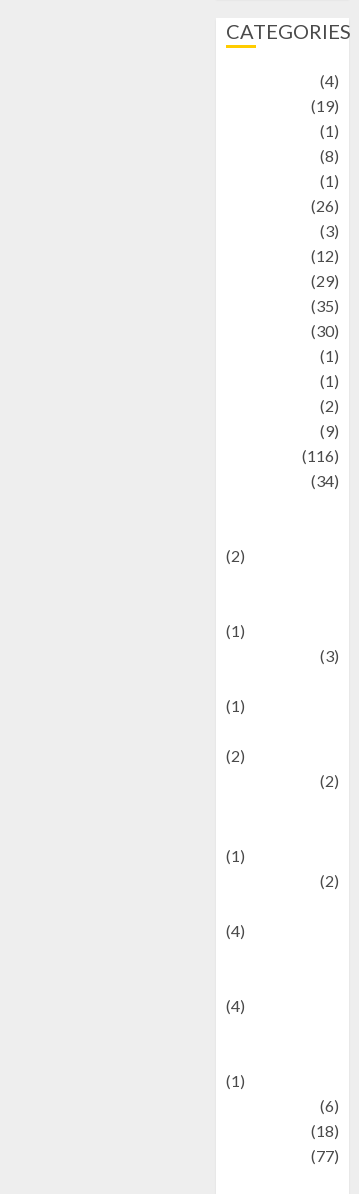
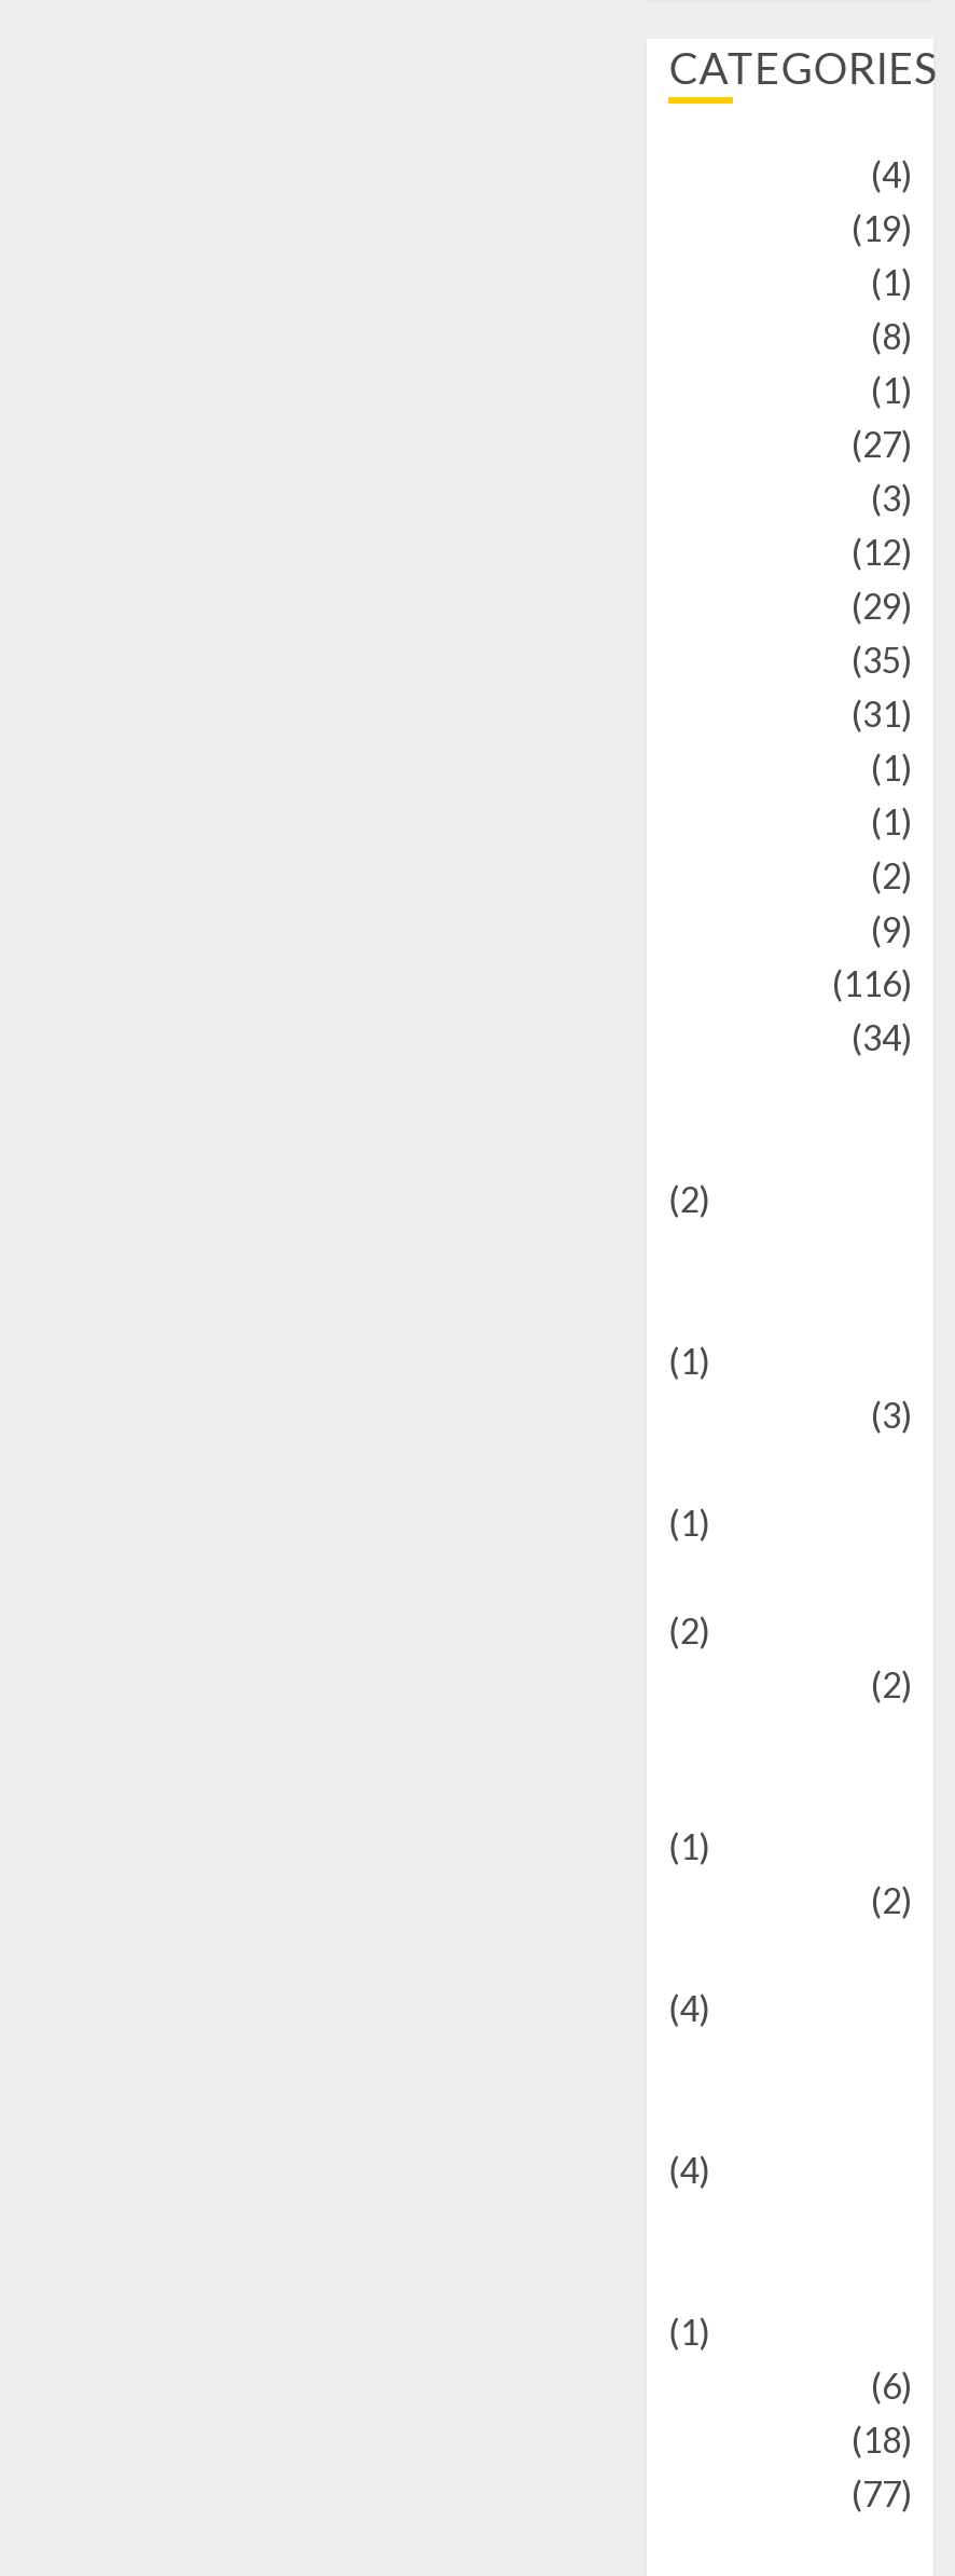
[311,196,339,215] (26) -> [851,423,912,464] (27)
[311,321,339,340] (30) -> [851,693,912,734] (31)

